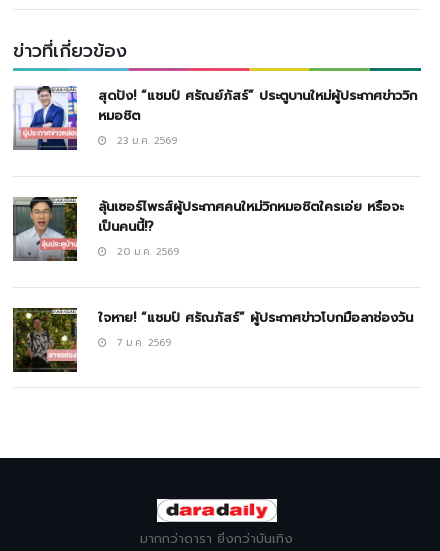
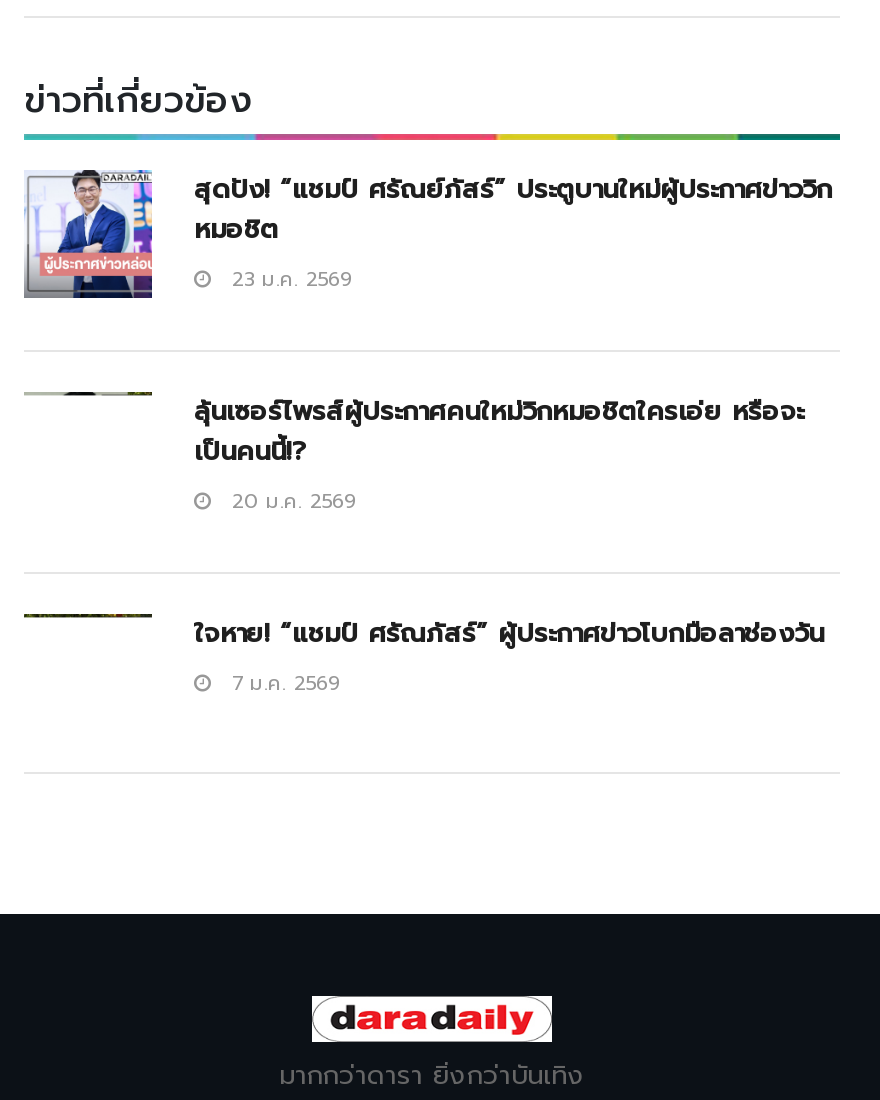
[12,197,78,262] [image] -> none
[12,309,78,373] [image] -> none

